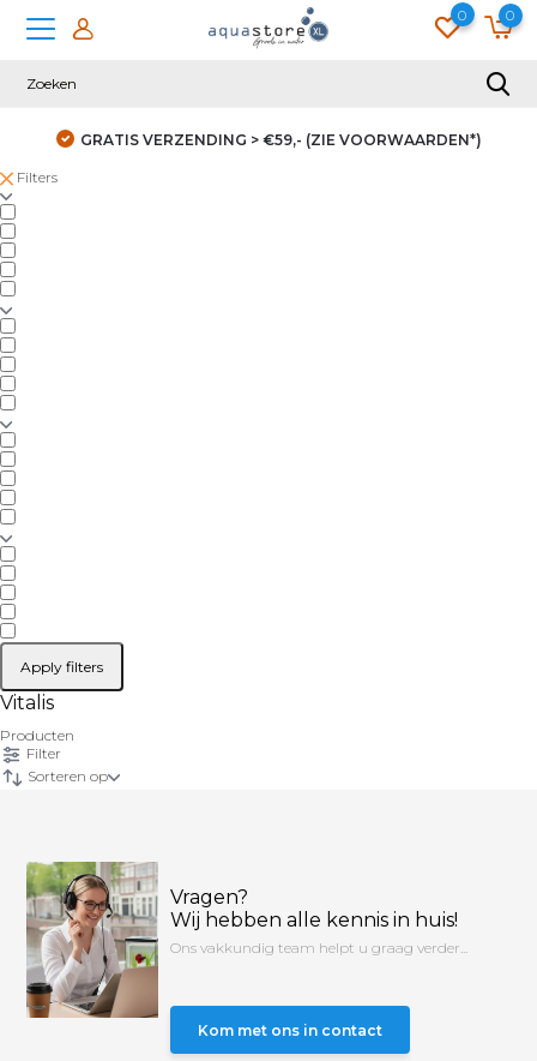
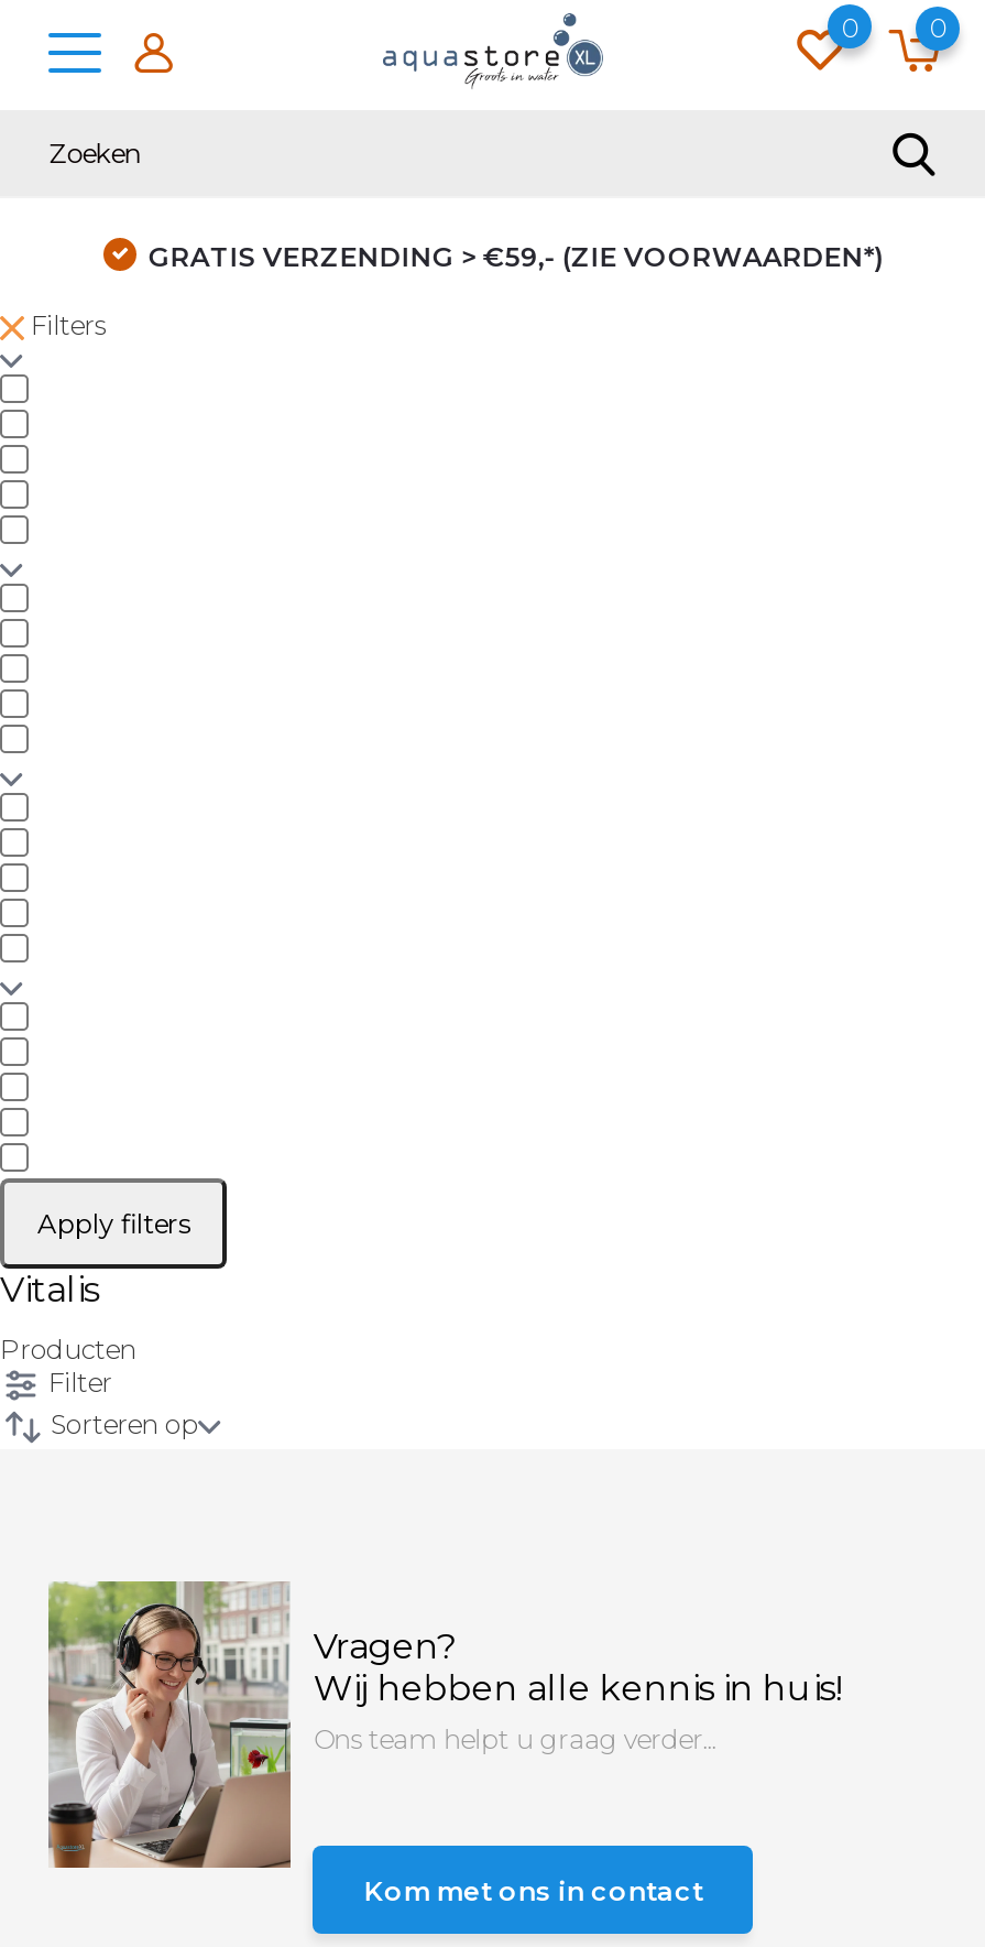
[171,939,468,957] Ons vakkundig team helpt u graag verder... -> [313,1722,716,1755] Ons team helpt u graag verder...

